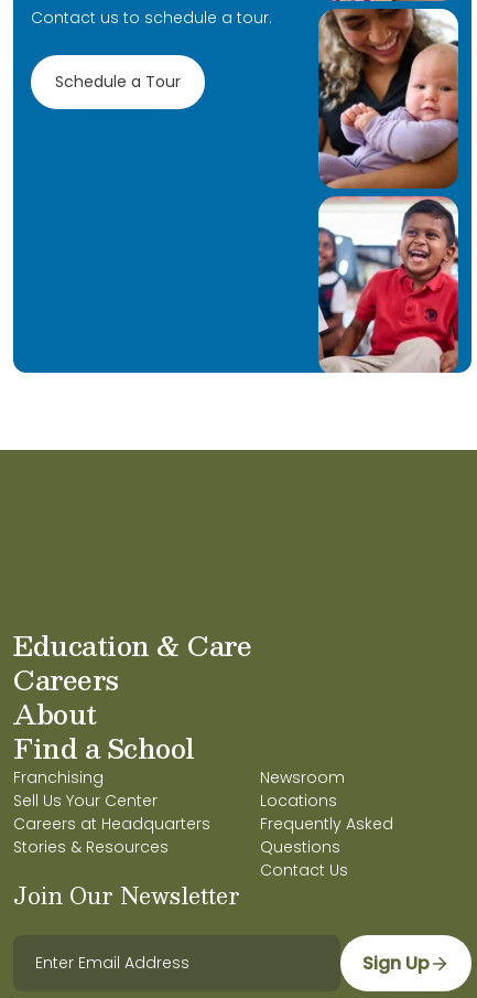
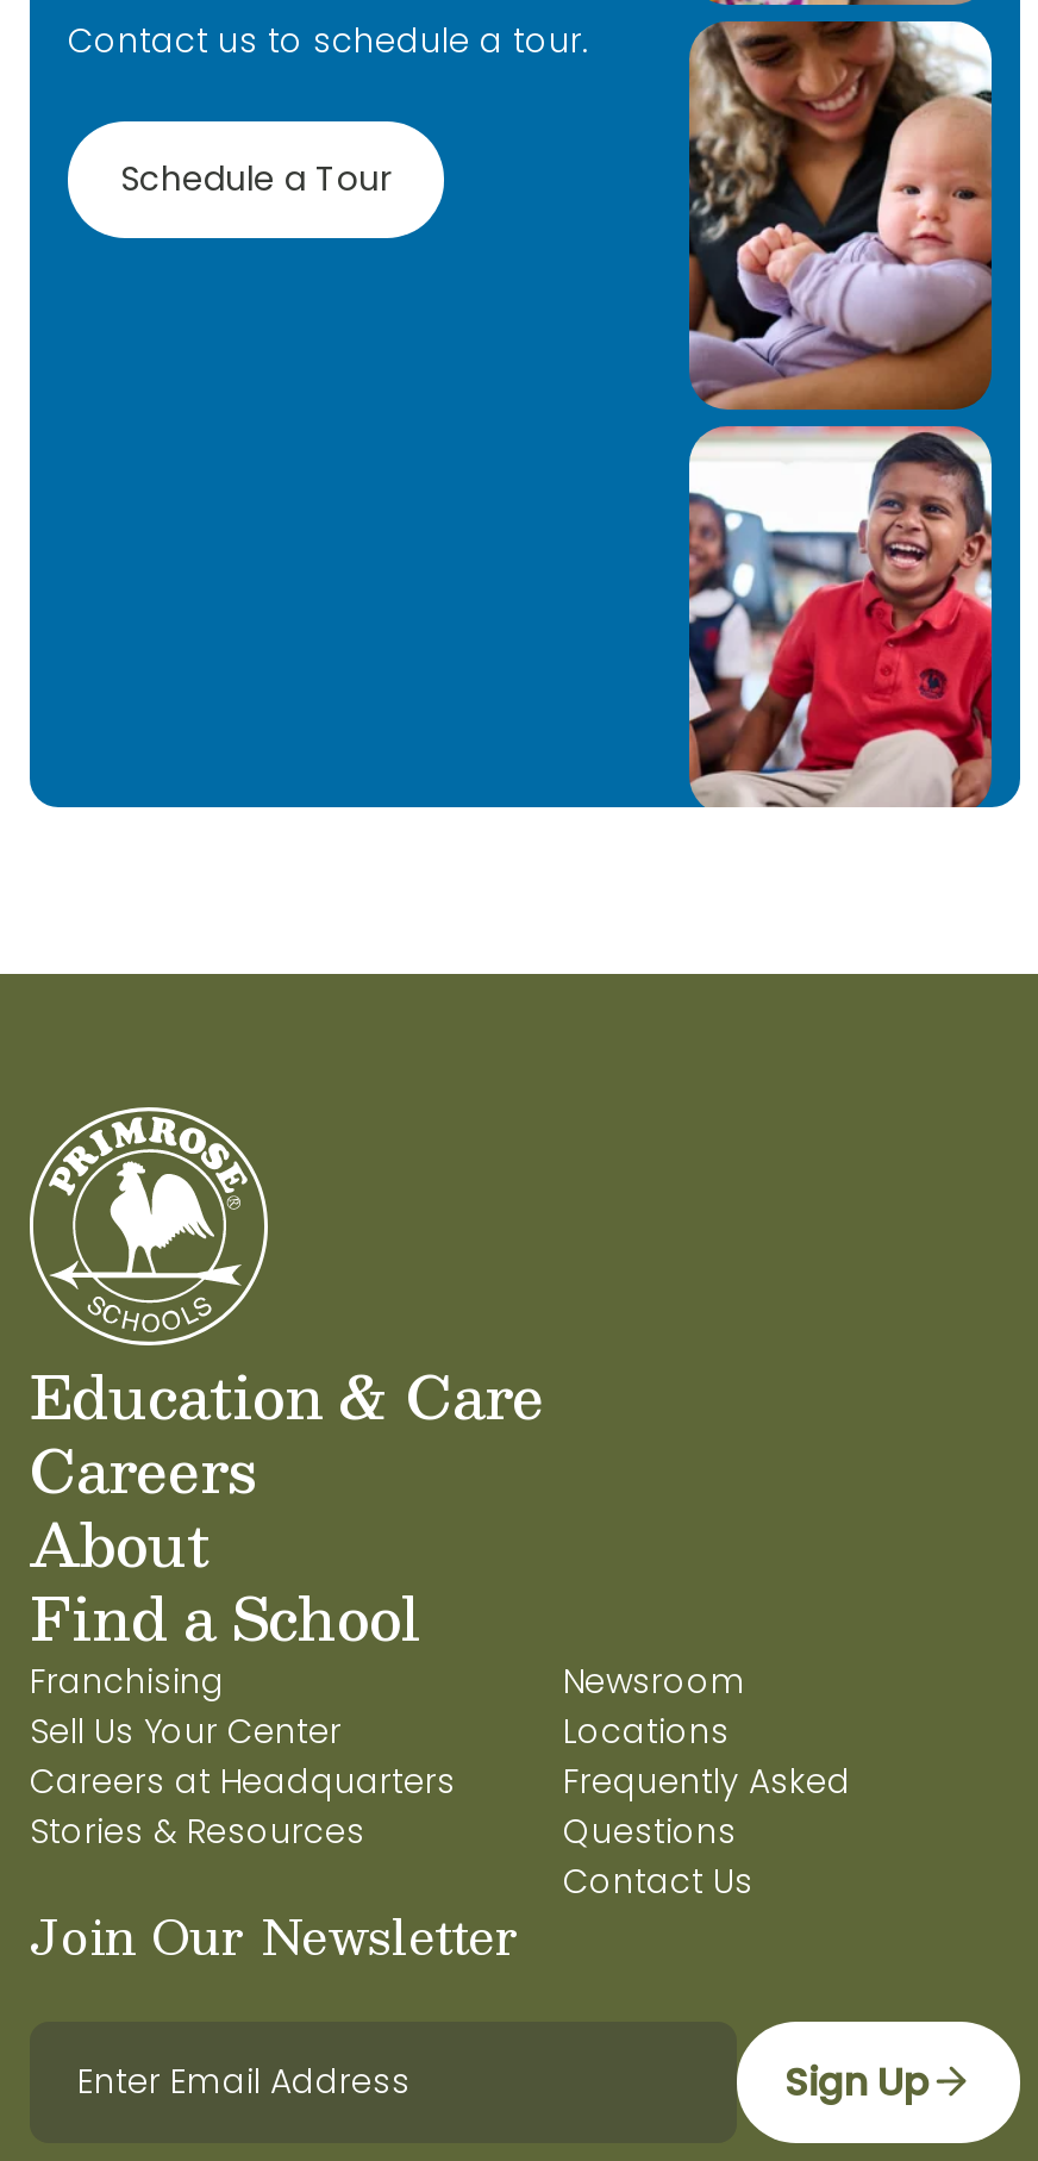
none -> [27,1105,270,1341] [image]

